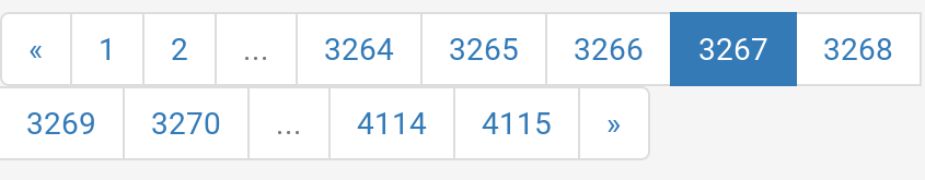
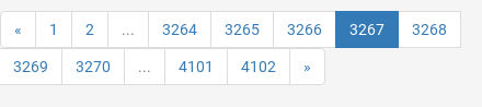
[357,106,427,141] 4114 -> [179,58,214,75] 4101
[482,106,552,141] 4115 -> [241,58,276,75] 4102

